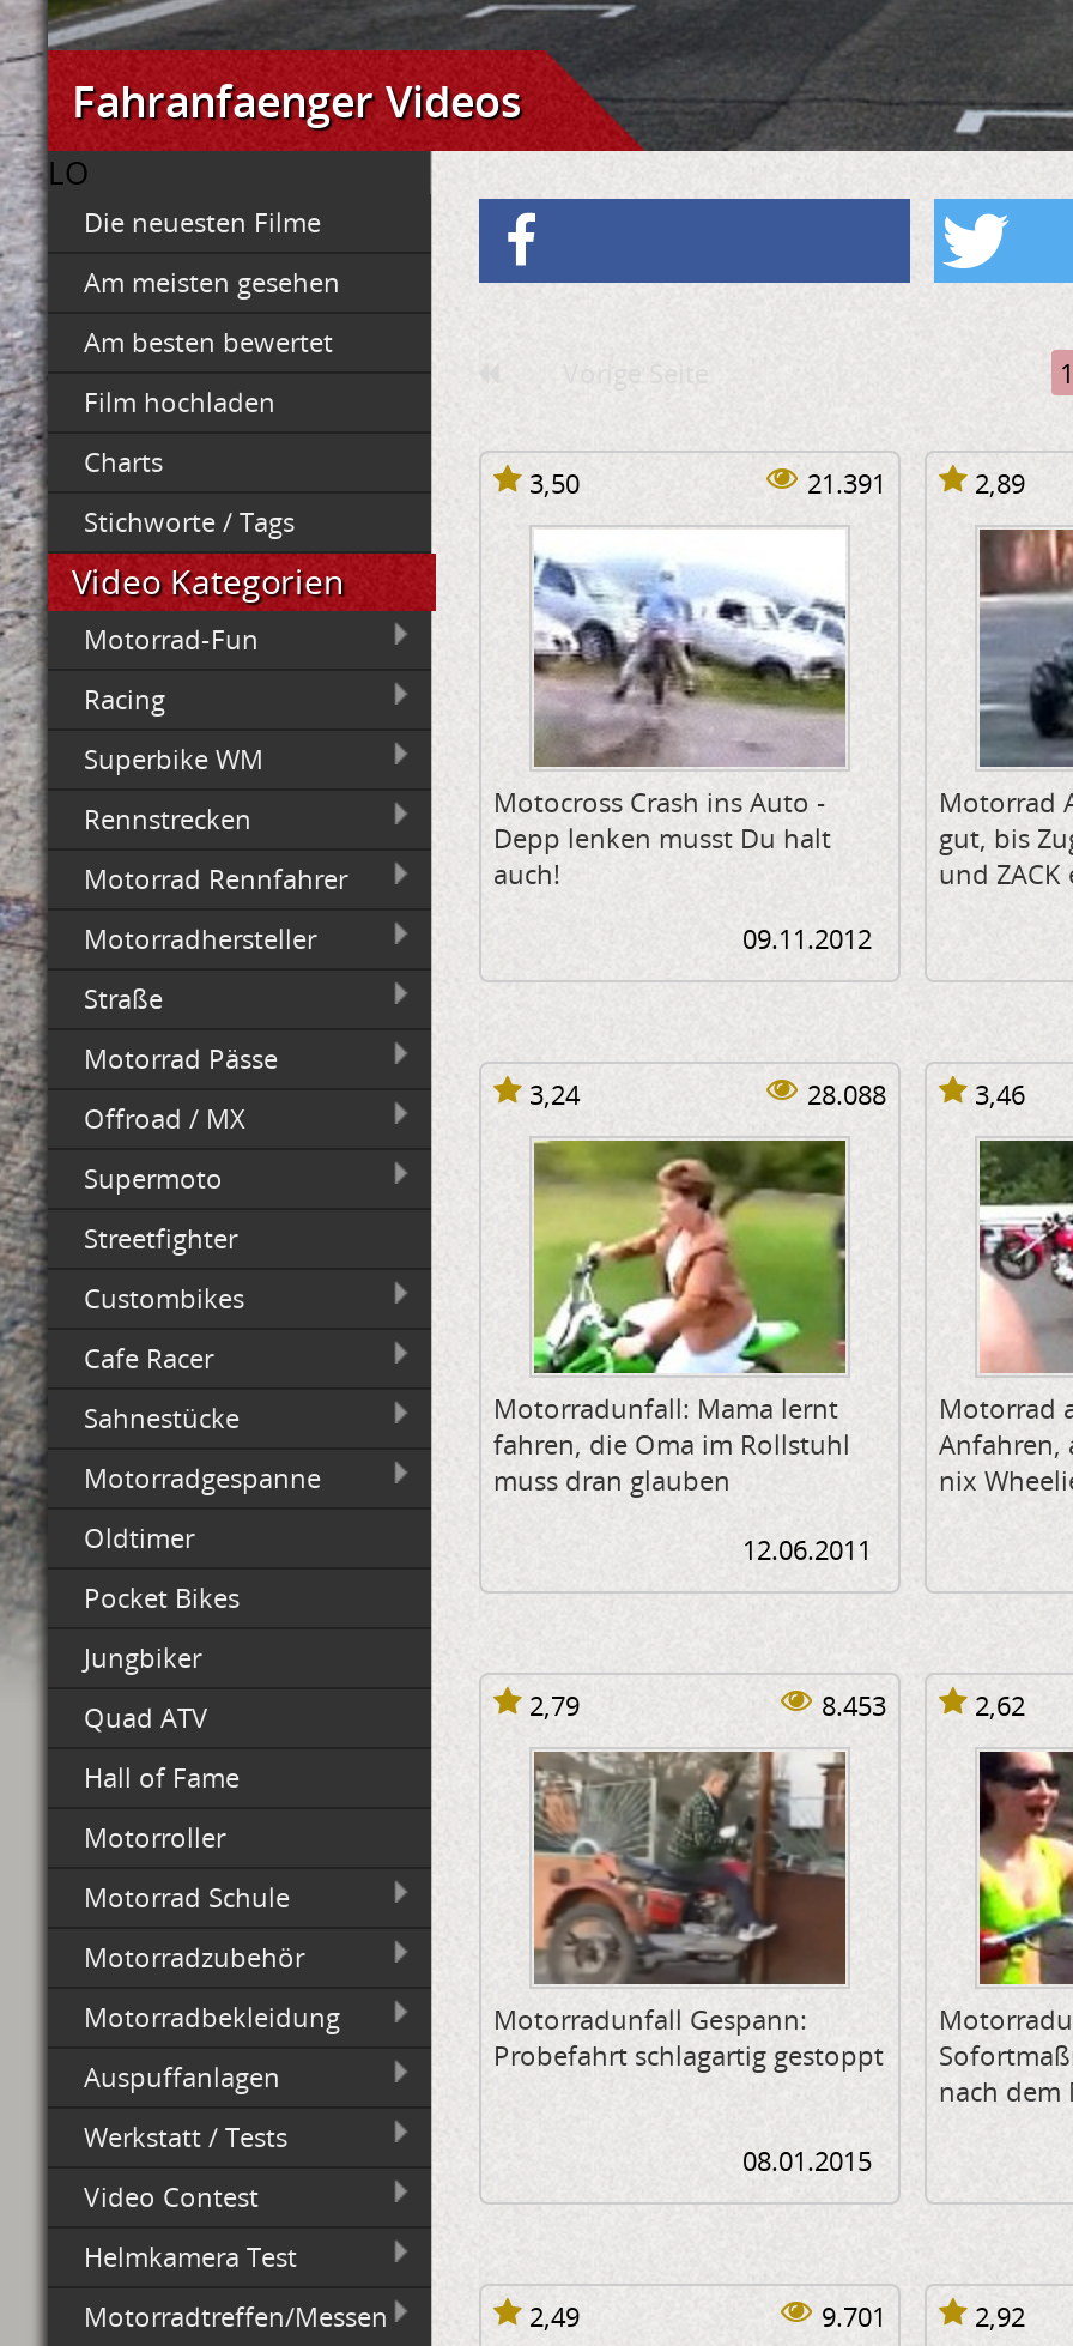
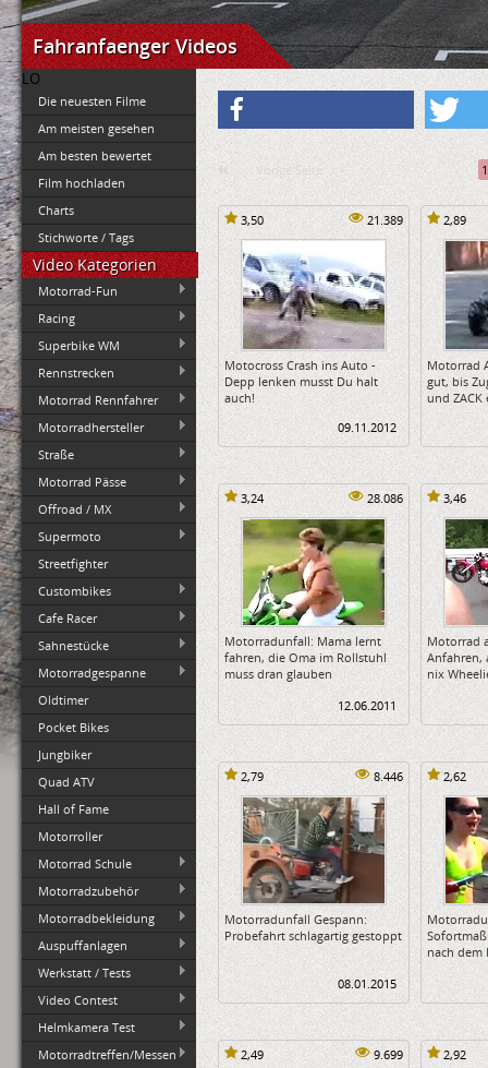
[800,465,886,501] 21.391 -> [364,212,403,228] 21.389
[800,1076,886,1112] 28.088 -> [364,490,403,506] 28.086
[814,1687,886,1723] 8.453 -> [370,768,403,784] 8.446
[814,2298,886,2334] 9.701 -> [370,1046,403,1063] 9.699

